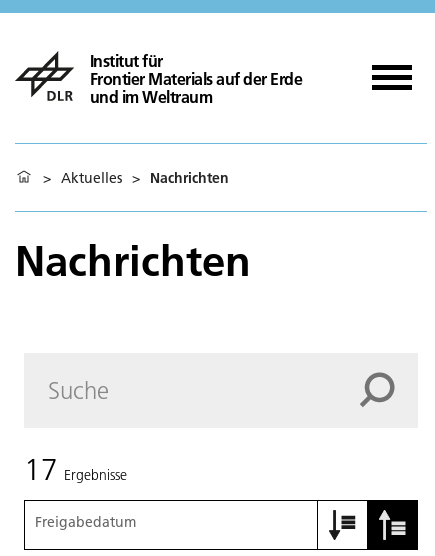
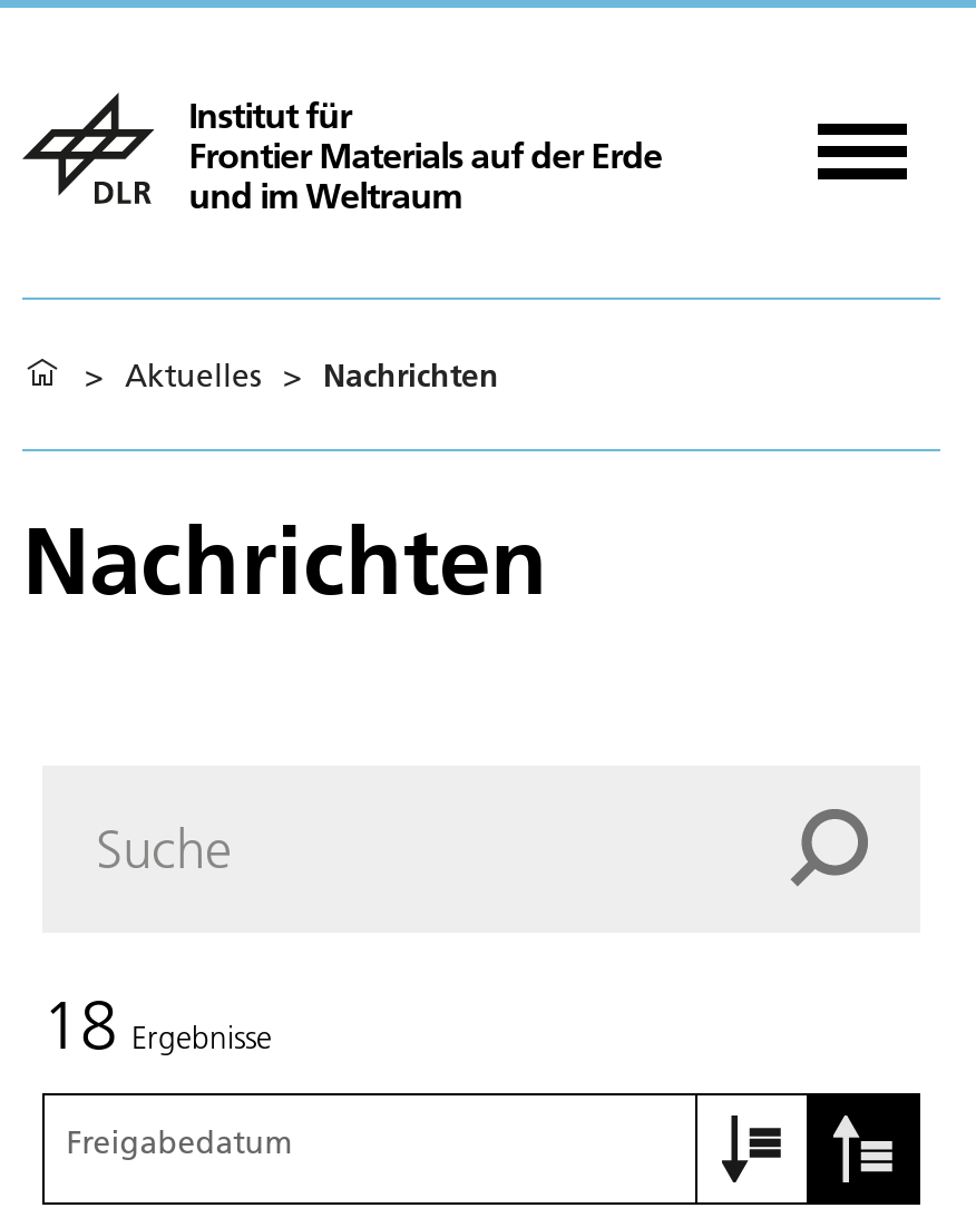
[24,452,127,488] 17 Ergebnisse -> [42,986,272,1066] 18 Ergebnisse

